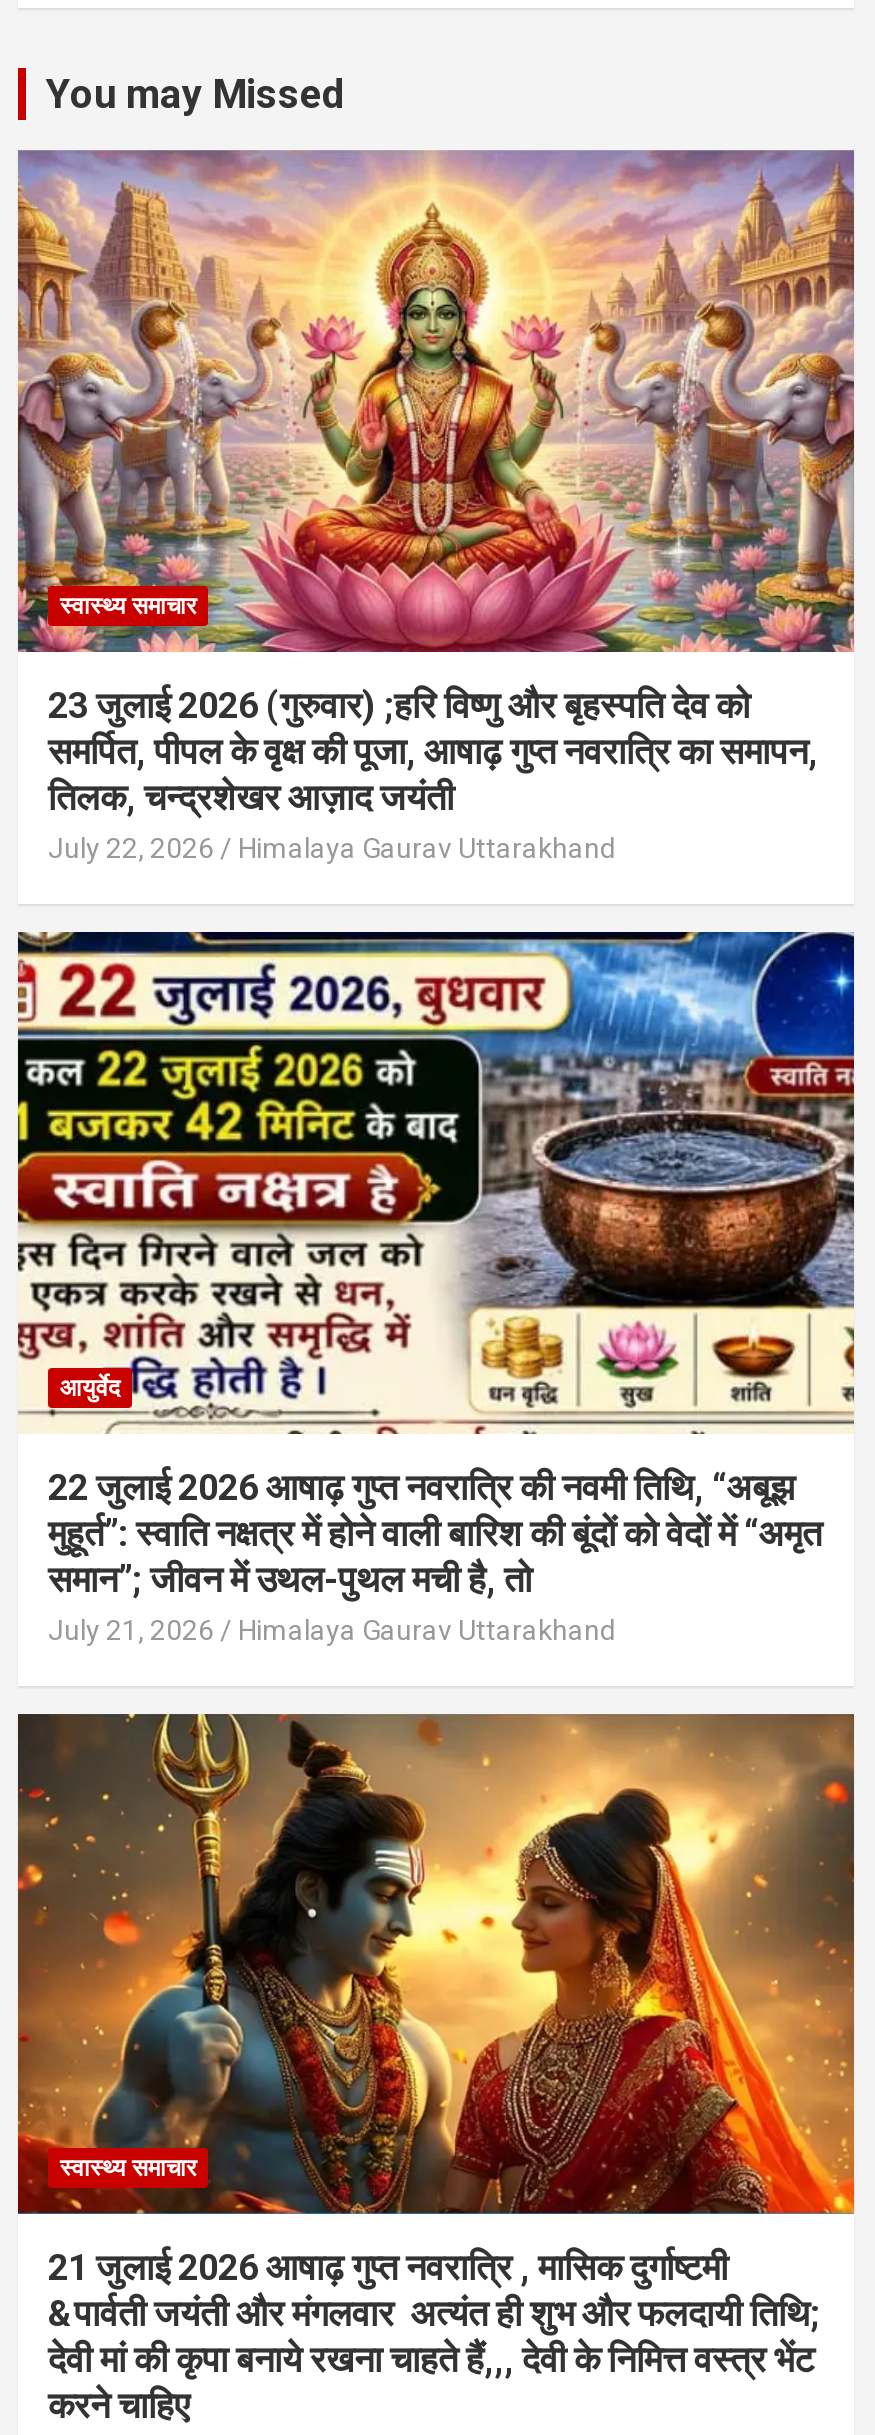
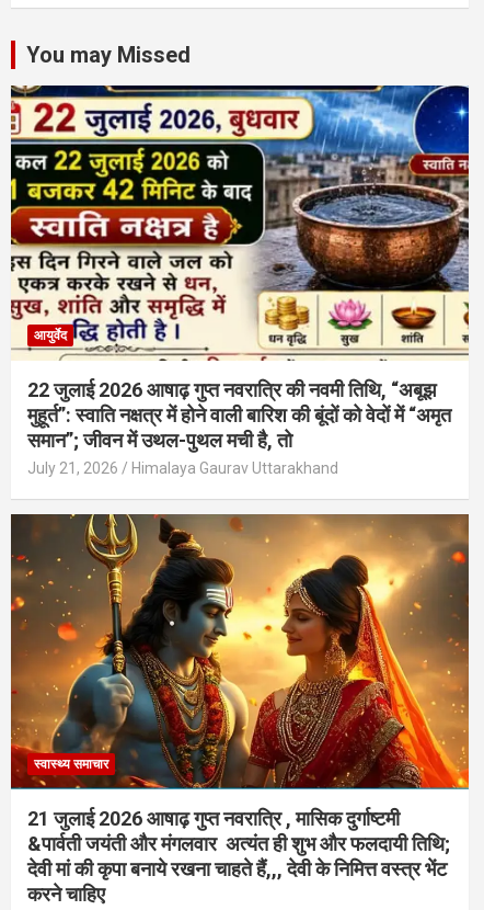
[16,149,856,863] [image] | स्वास्थ्य समाचार | 23 जुलाई 2026 (गुरुवार) ;हरि विष्णु और बृहस्पति देव को | समर्पित, पीपल के वृक्ष की पूजा, आषाढ़ गुप्त नवरात्रि का समापन, | तिलक, चन्द्रशेखर आज़ाद जयंती | July 22, 2026 | Himalaya Gaurav Uttarakhand -> none

